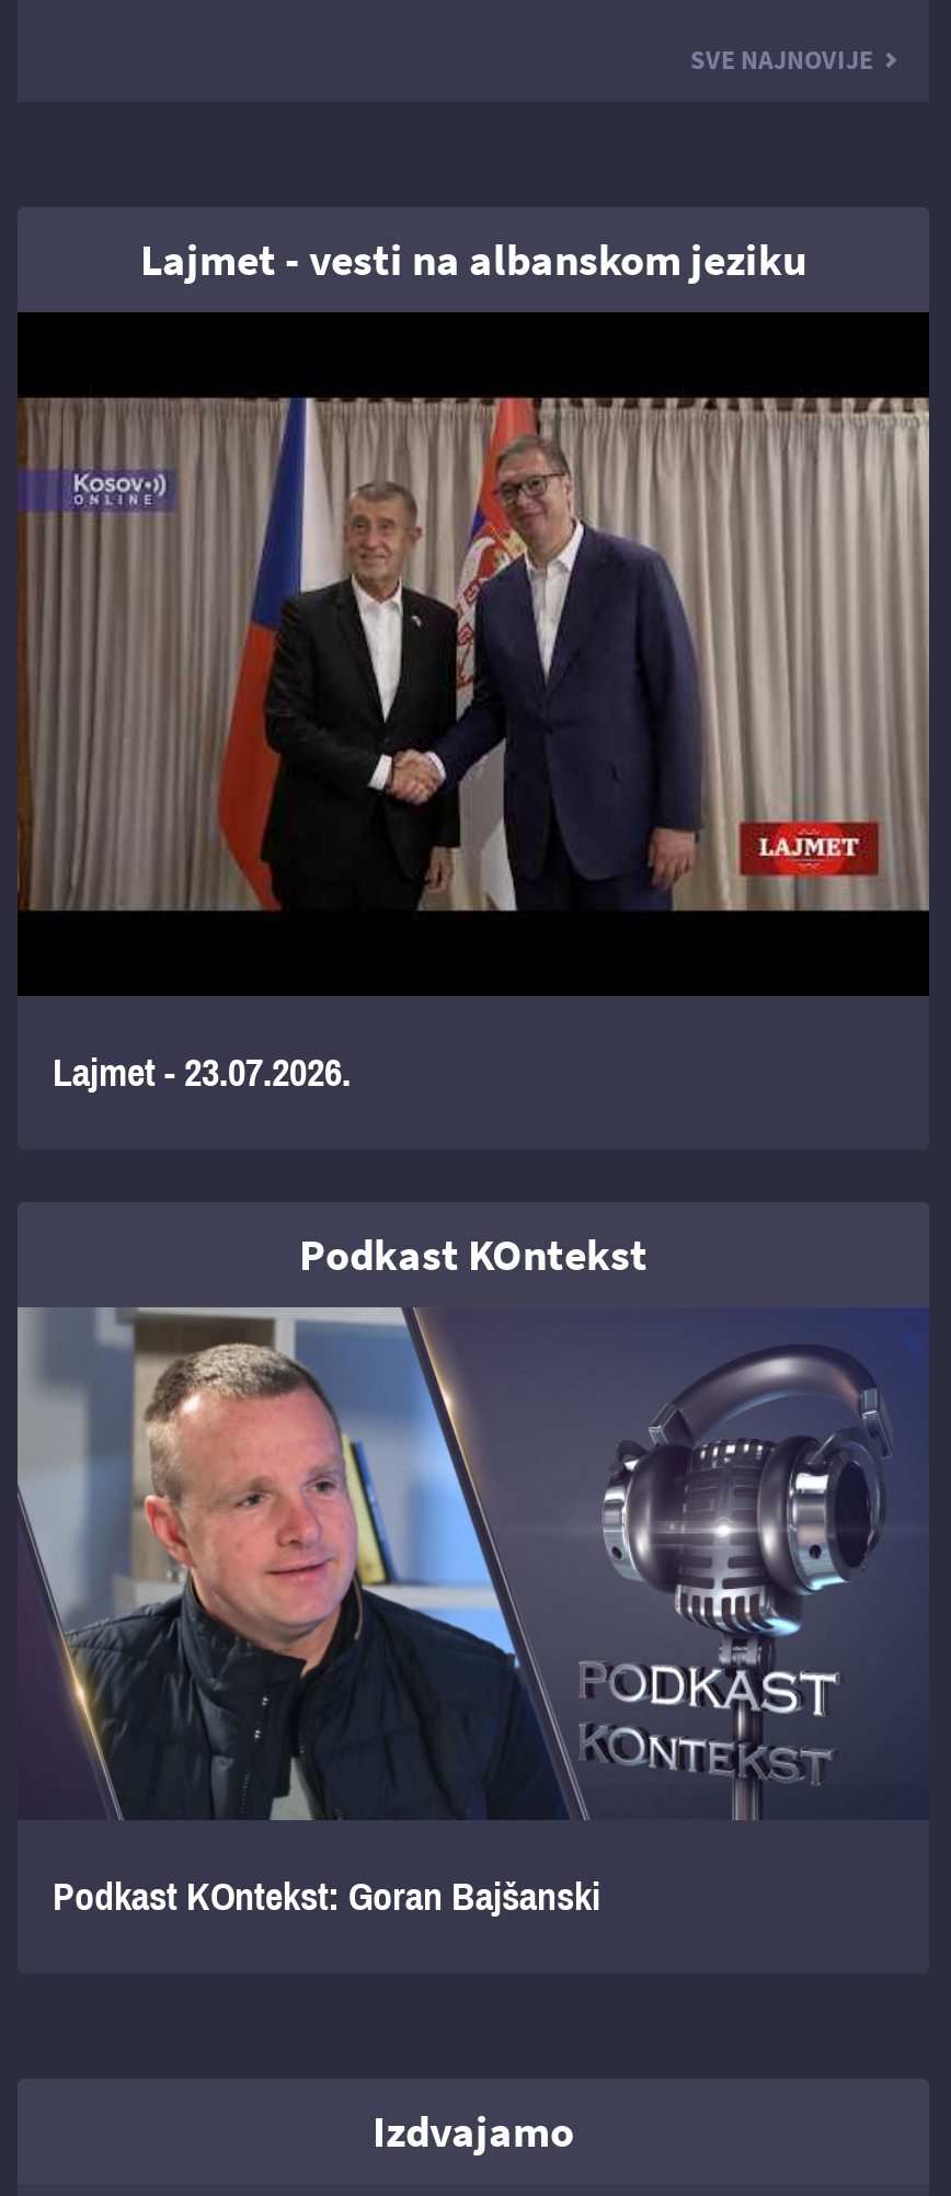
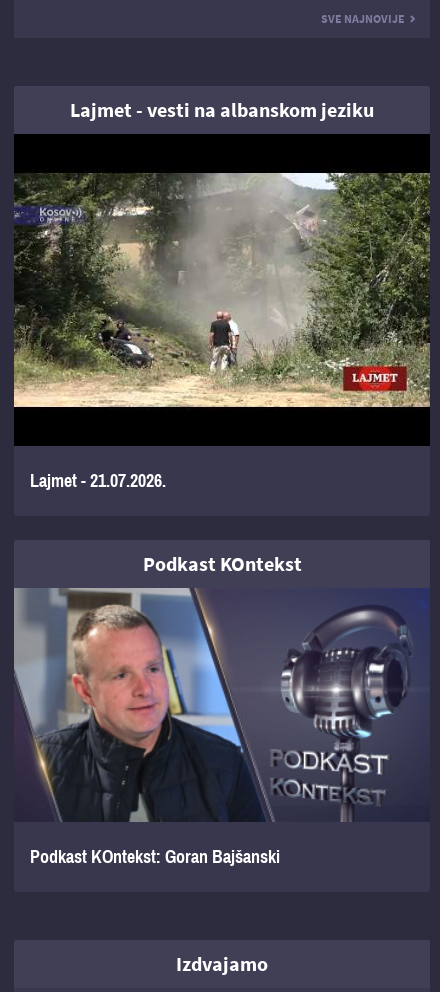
[18,396,931,913] [image] -> [13,172,430,408] [image]
[53,1051,351,1095] Lajmet - 23.07.2026. -> [30,471,166,491] Lajmet - 21.07.2026.

